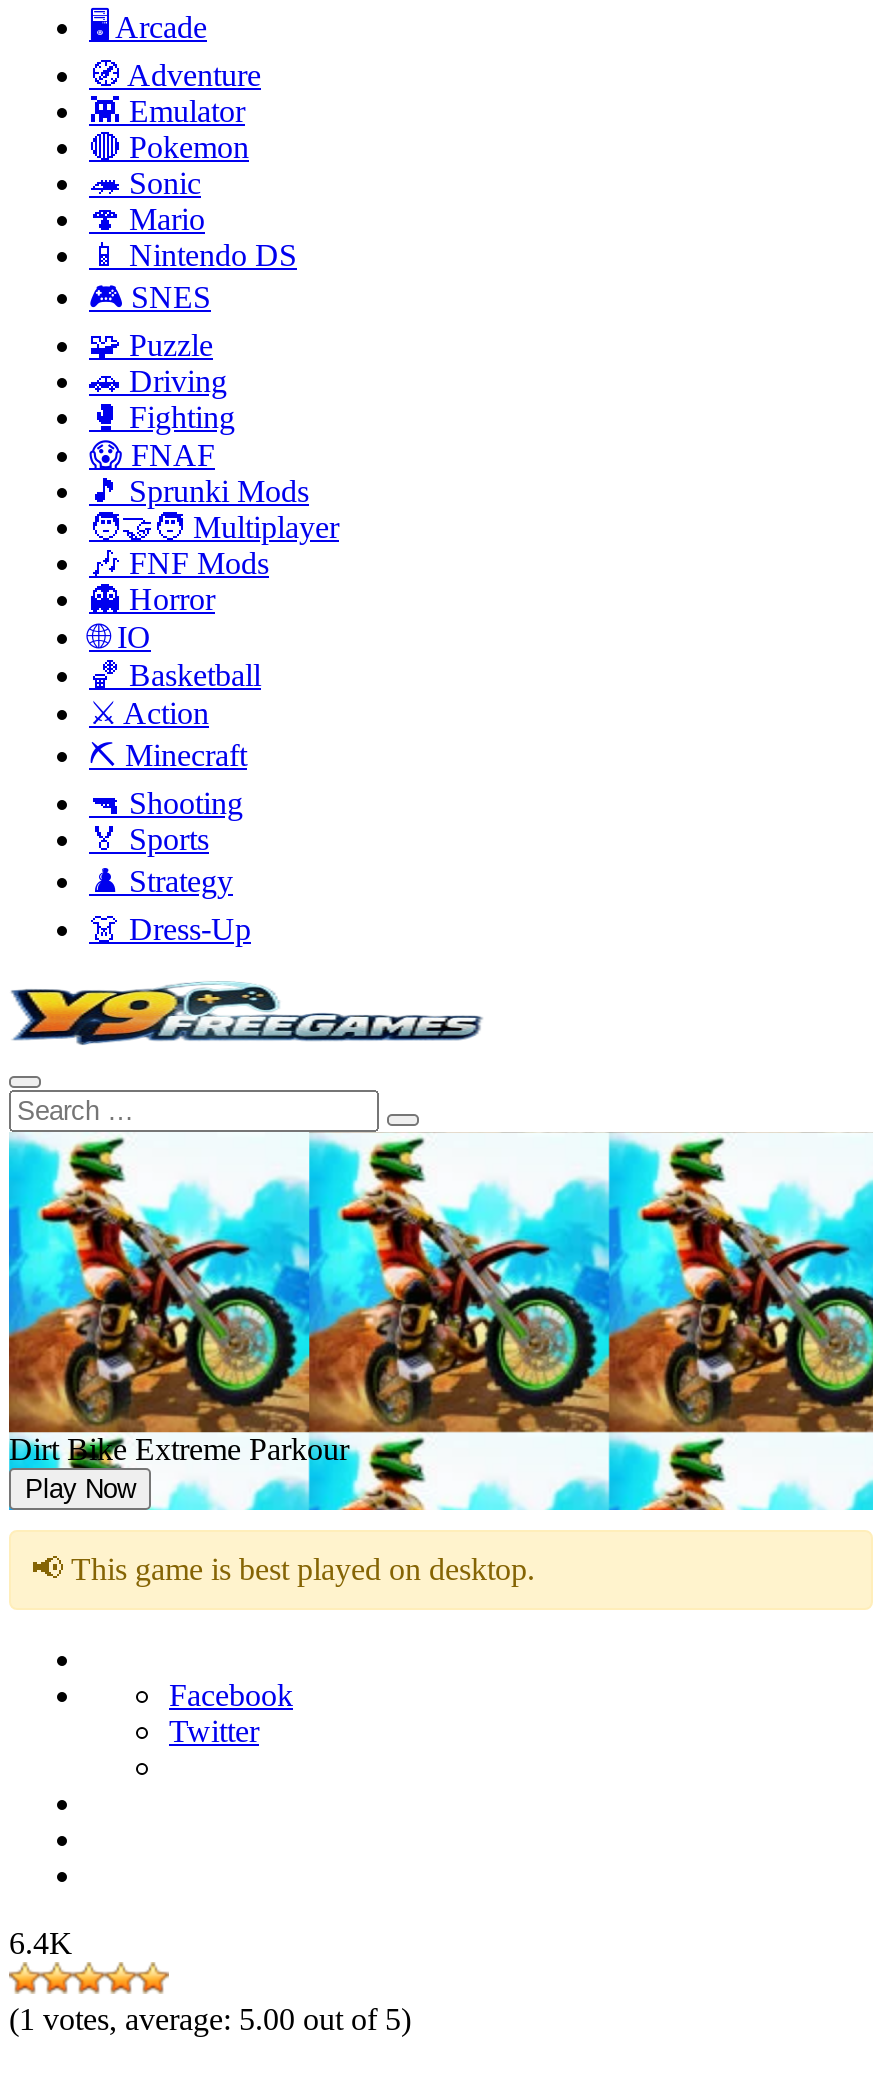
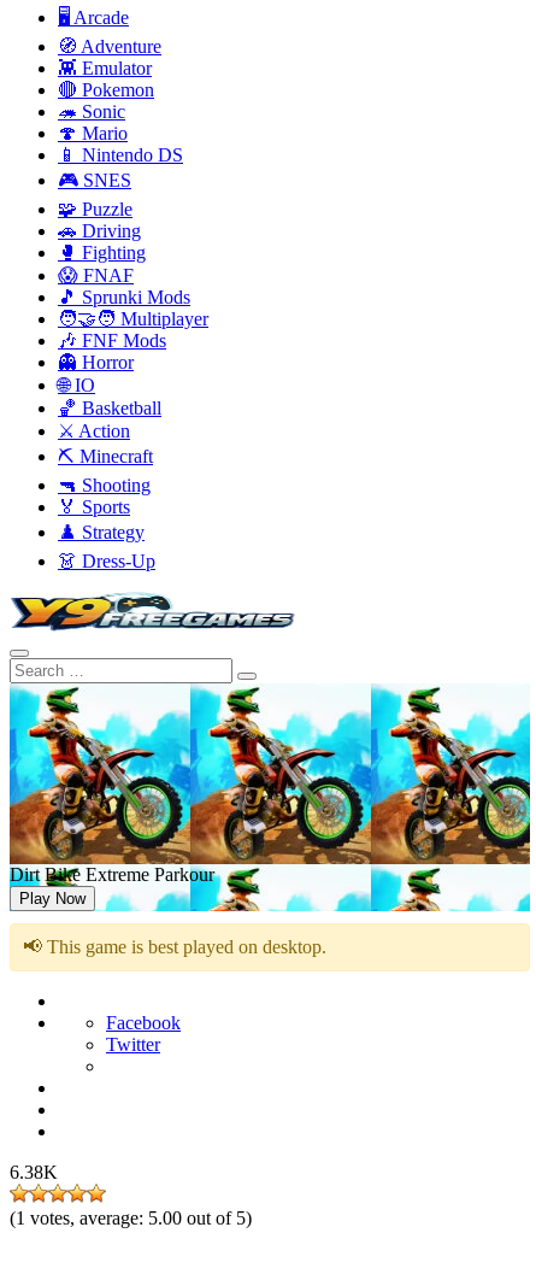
[9,1926,73,1960] 6.4K -> [10,1162,58,1182] 6.38K

